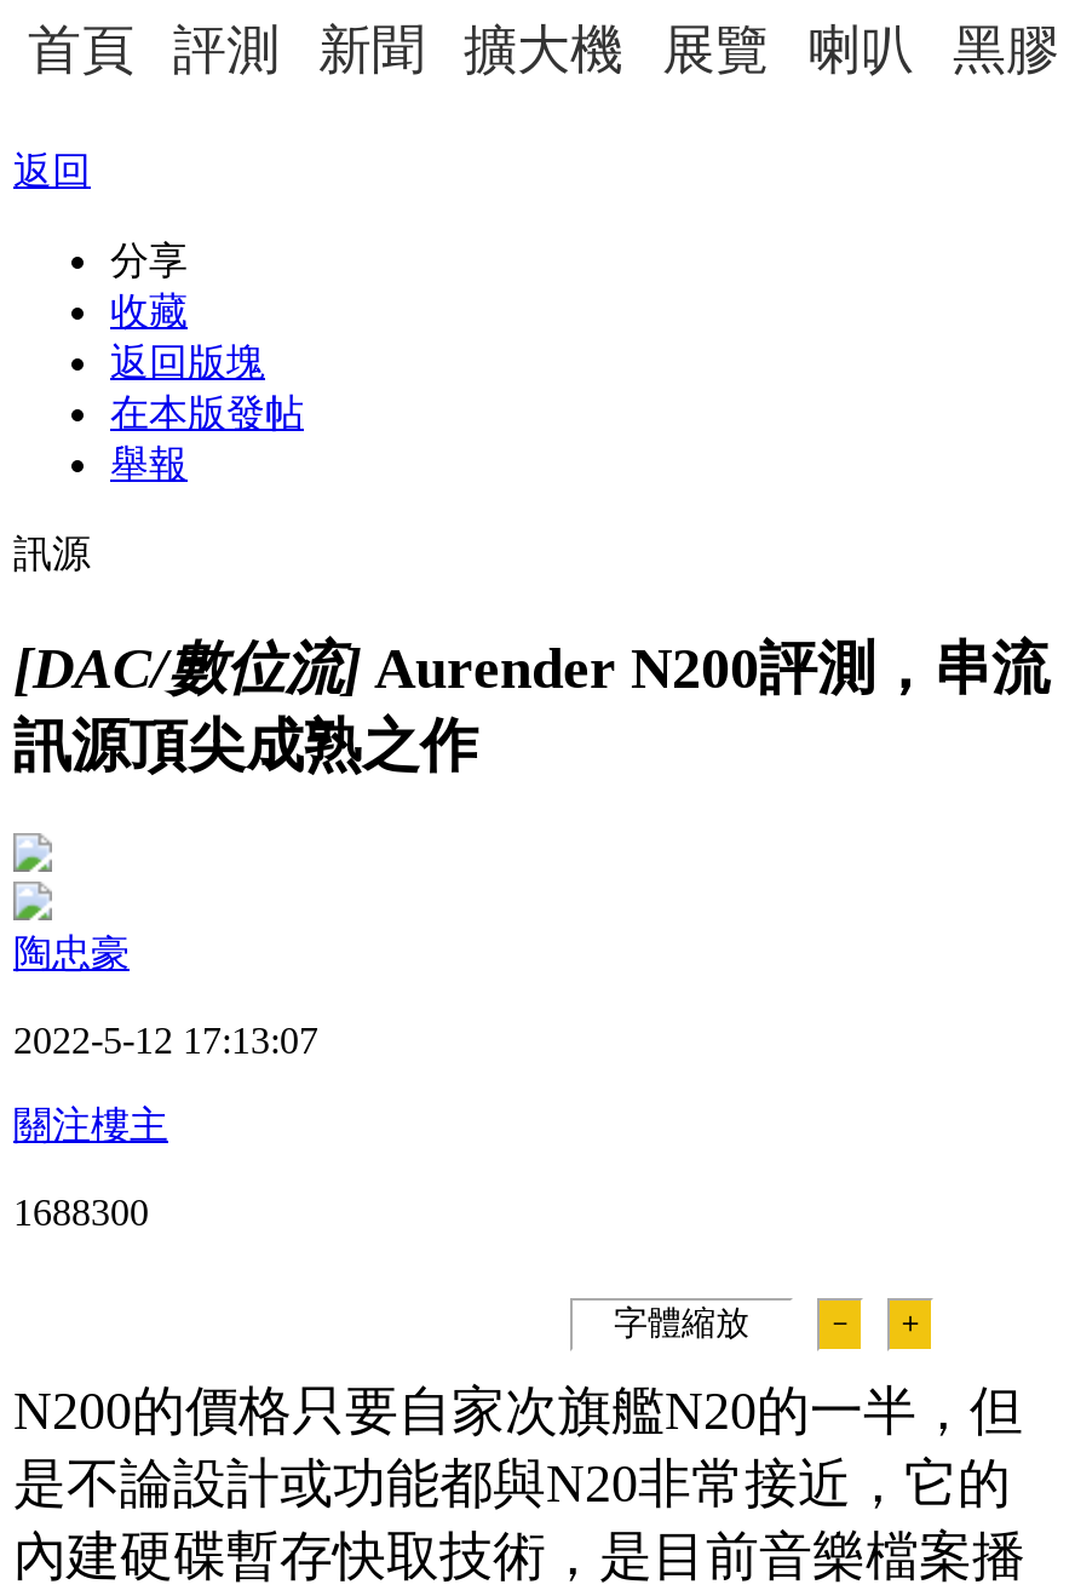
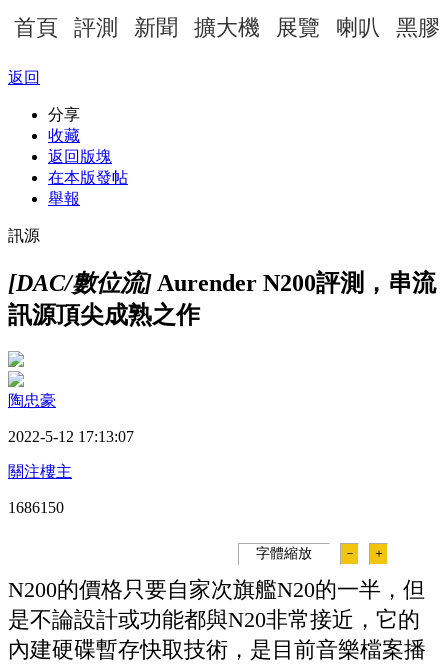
[13,1191,149,1232] 1688300 -> [8,499,64,516] 1686150

